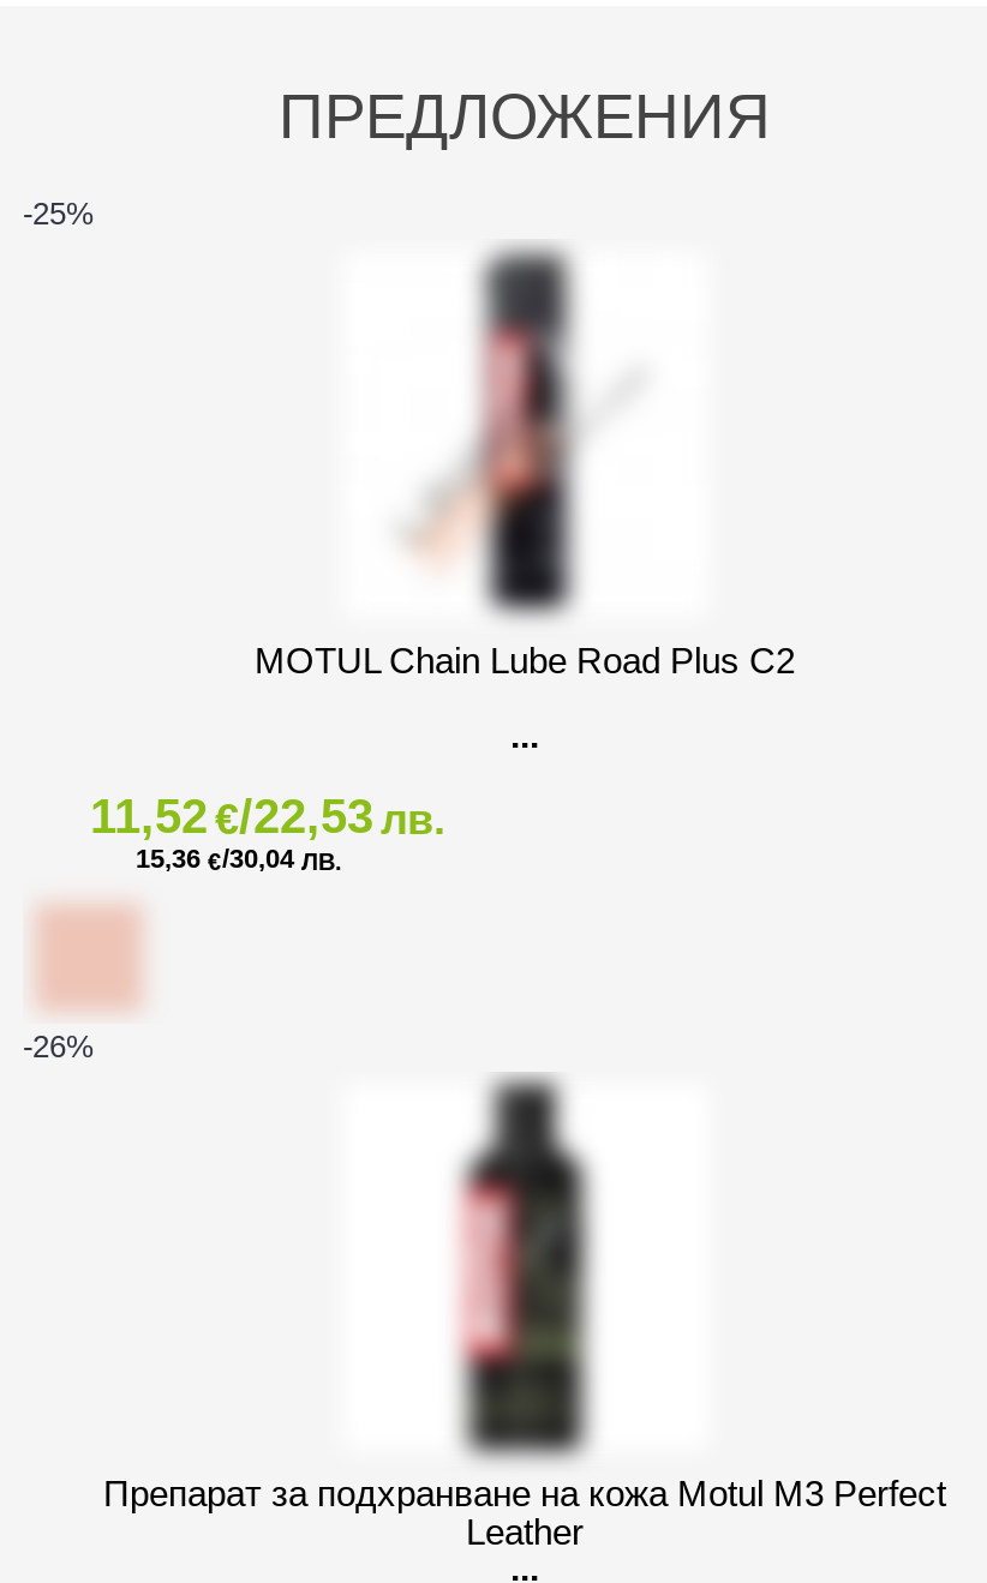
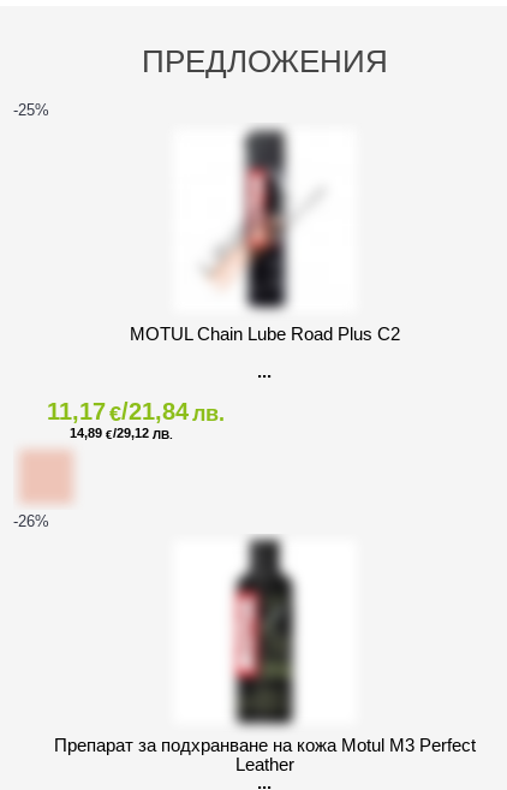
[90,790,445,844] 11,52 €/22,53 лв. -> [47,399,225,426] 11,17 €/21,84 лв.
[136,844,342,874] 15,36 €/30,04 ЛВ. -> [70,426,173,441] 14,89 €/29,12 ЛВ.

